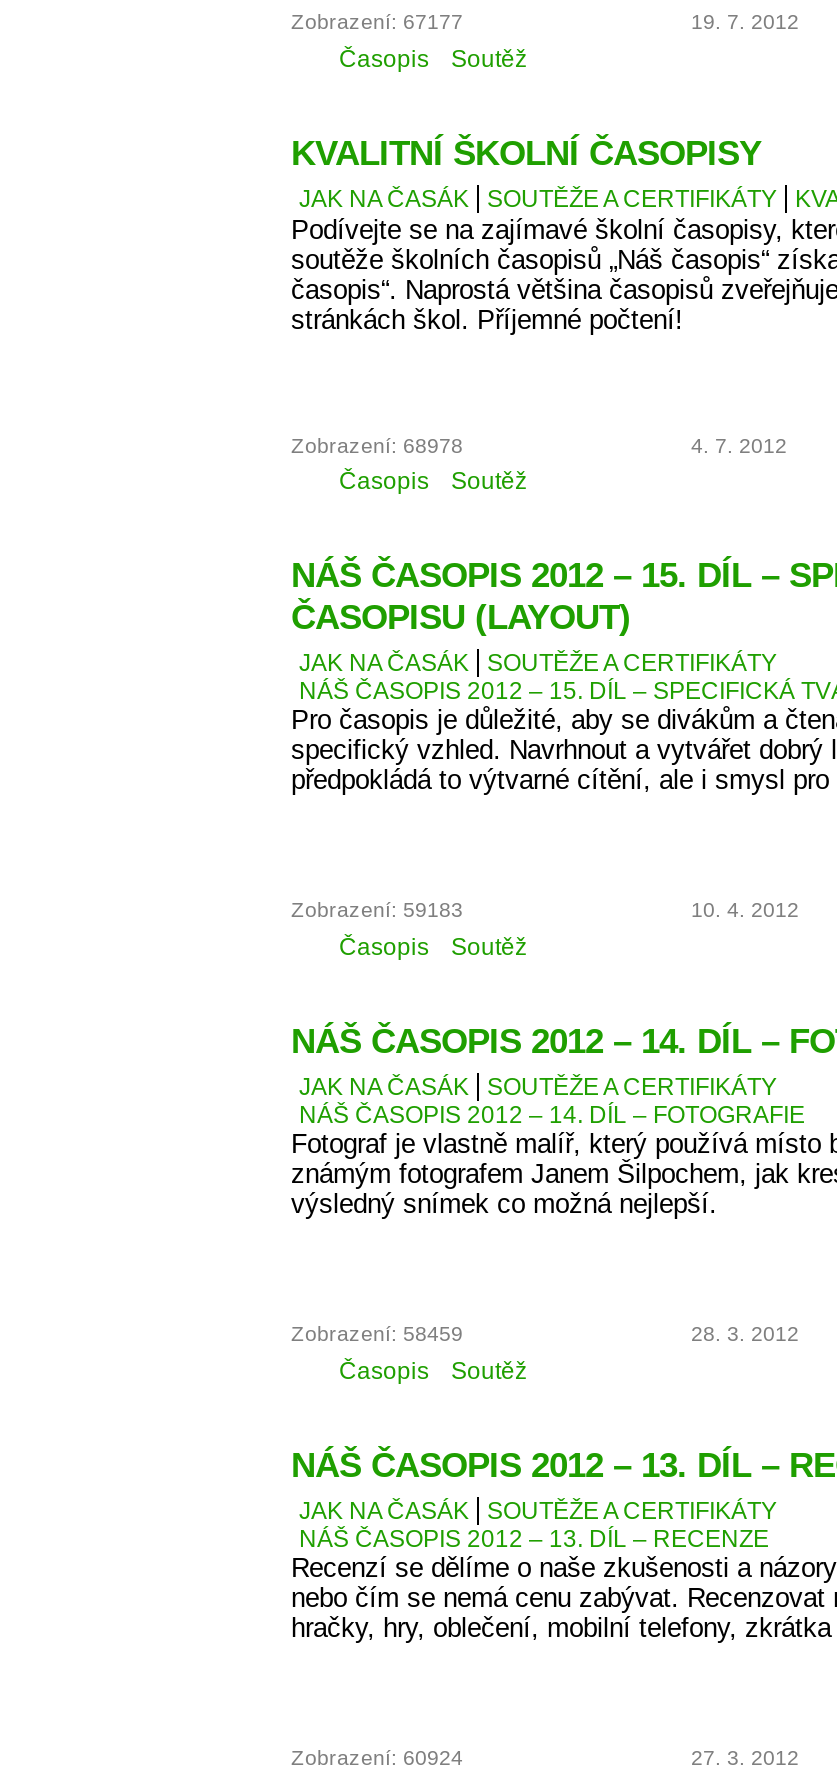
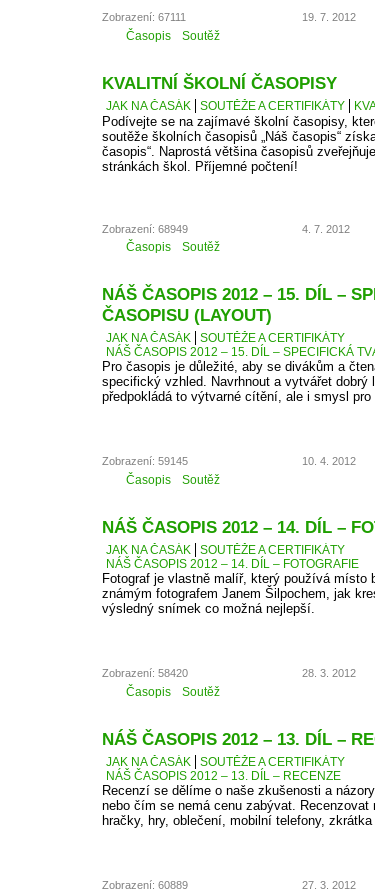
[291,9,463,33] Zobrazení: 67177 -> [102,11,186,23] Zobrazení: 67111
[291,432,463,456] Zobrazení: 68978 -> [102,223,188,235] Zobrazení: 68949
[291,898,463,922] Zobrazení: 59183 -> [102,455,188,467] Zobrazení: 59145
[291,1321,463,1345] Zobrazení: 58459 -> [102,667,188,679] Zobrazení: 58420
[291,1744,463,1768] Zobrazení: 60924 -> [102,879,188,891] Zobrazení: 60889

